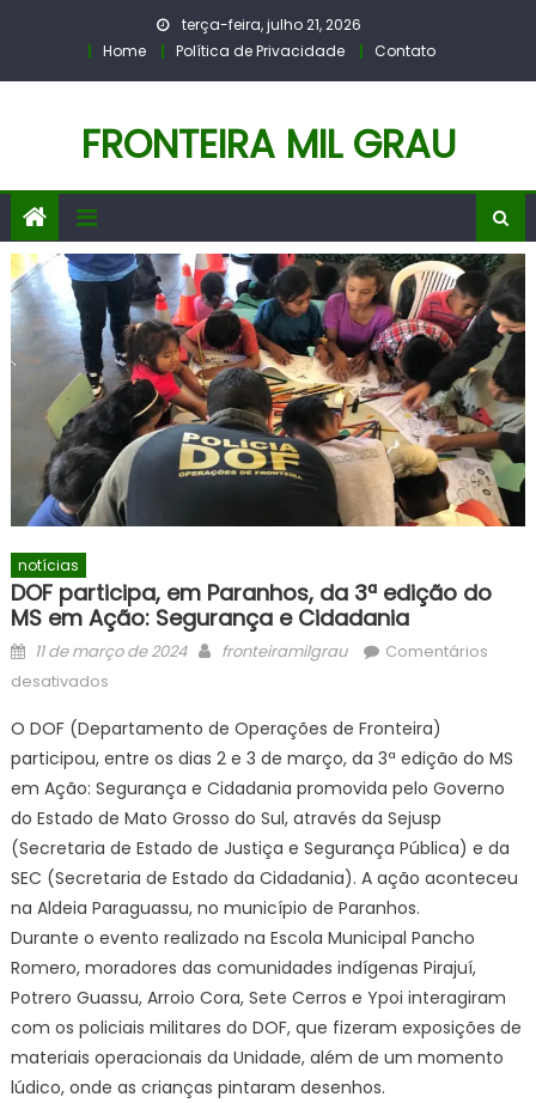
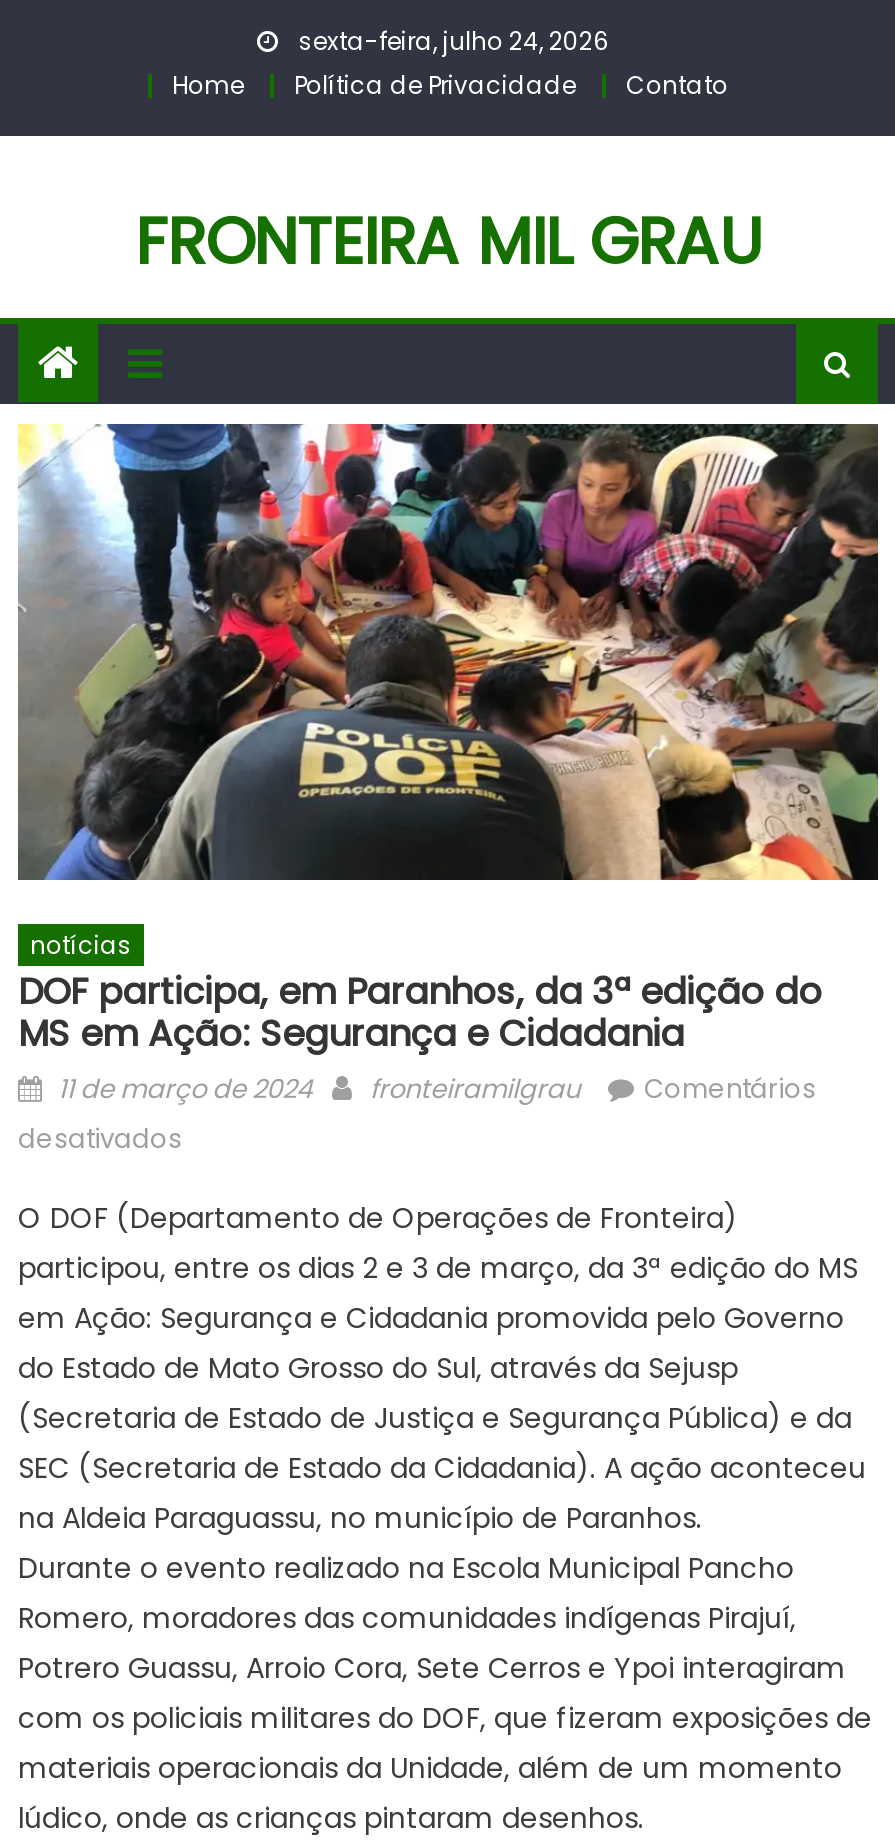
[178,14,361,35] terça-feira, julho 21, 2026 -> [293,24,609,58] sexta-feira, julho 24, 2026

